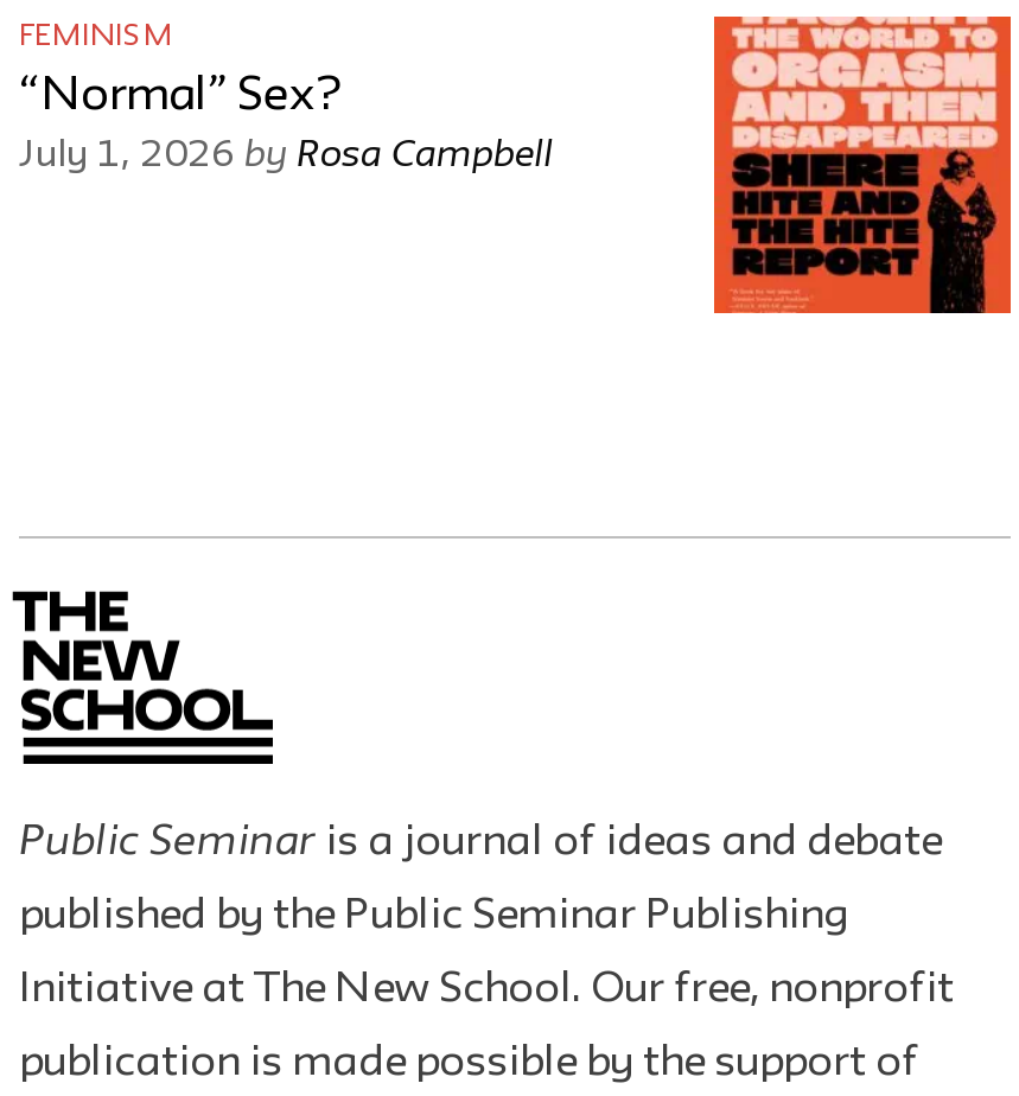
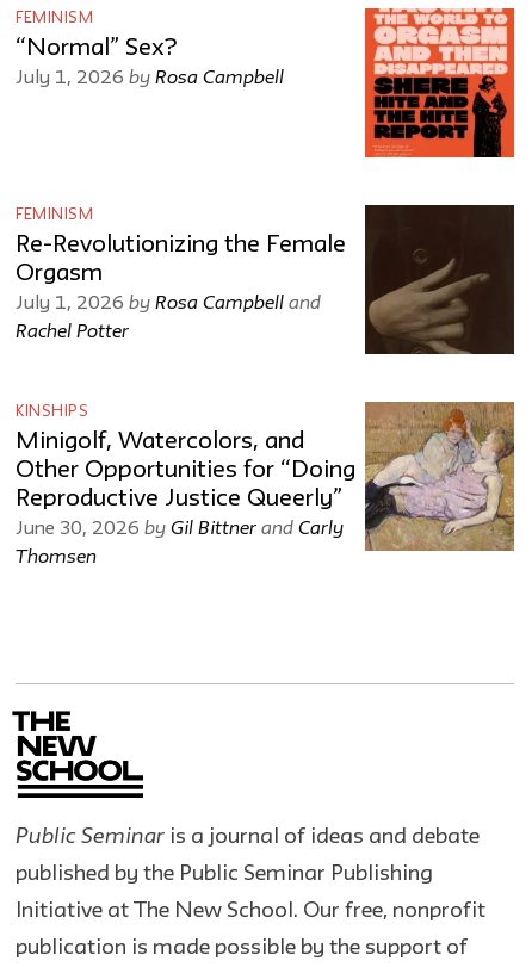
none -> [16,204,515,355] [image] | FEMINISM | Re-Revolutionizing the Female | Orgasm | July 1, 2026 by Rosa Campbell and | Rachel Potter
none -> [16,401,515,567] [image] | KINSHIPS | Minigolf, Watercolors, and | Other Opportunities for “Doing | Reproductive Justice Queerly” | June 30, 2026 by Gil Bittner and Carly | Thomsen

